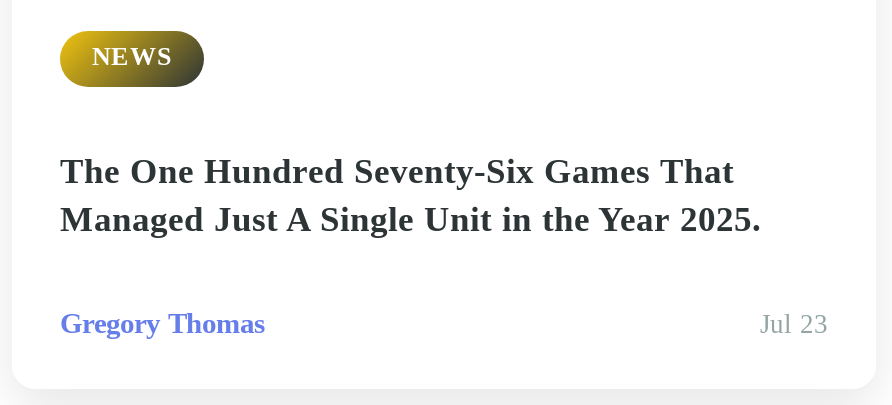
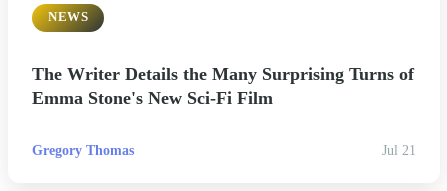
[60,151,762,239] The One Hundred Seventy-Six Games That | Managed Just A Single Unit in the Year 2025. -> [32,64,414,108] The Writer Details the Many Surprising Turns of | Emma Stone's New Sci-Fi Film
[760,308,828,338] Jul 23 -> [382,143,416,158] Jul 21

